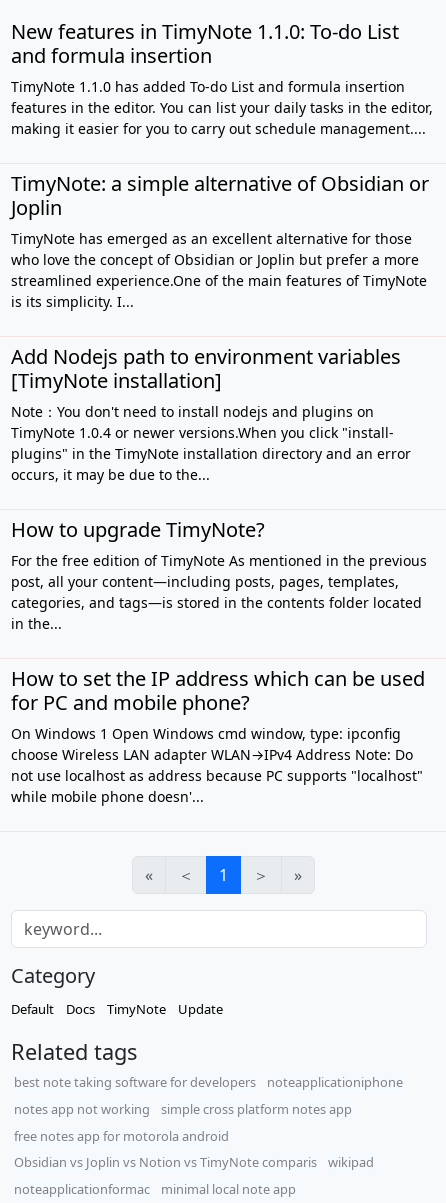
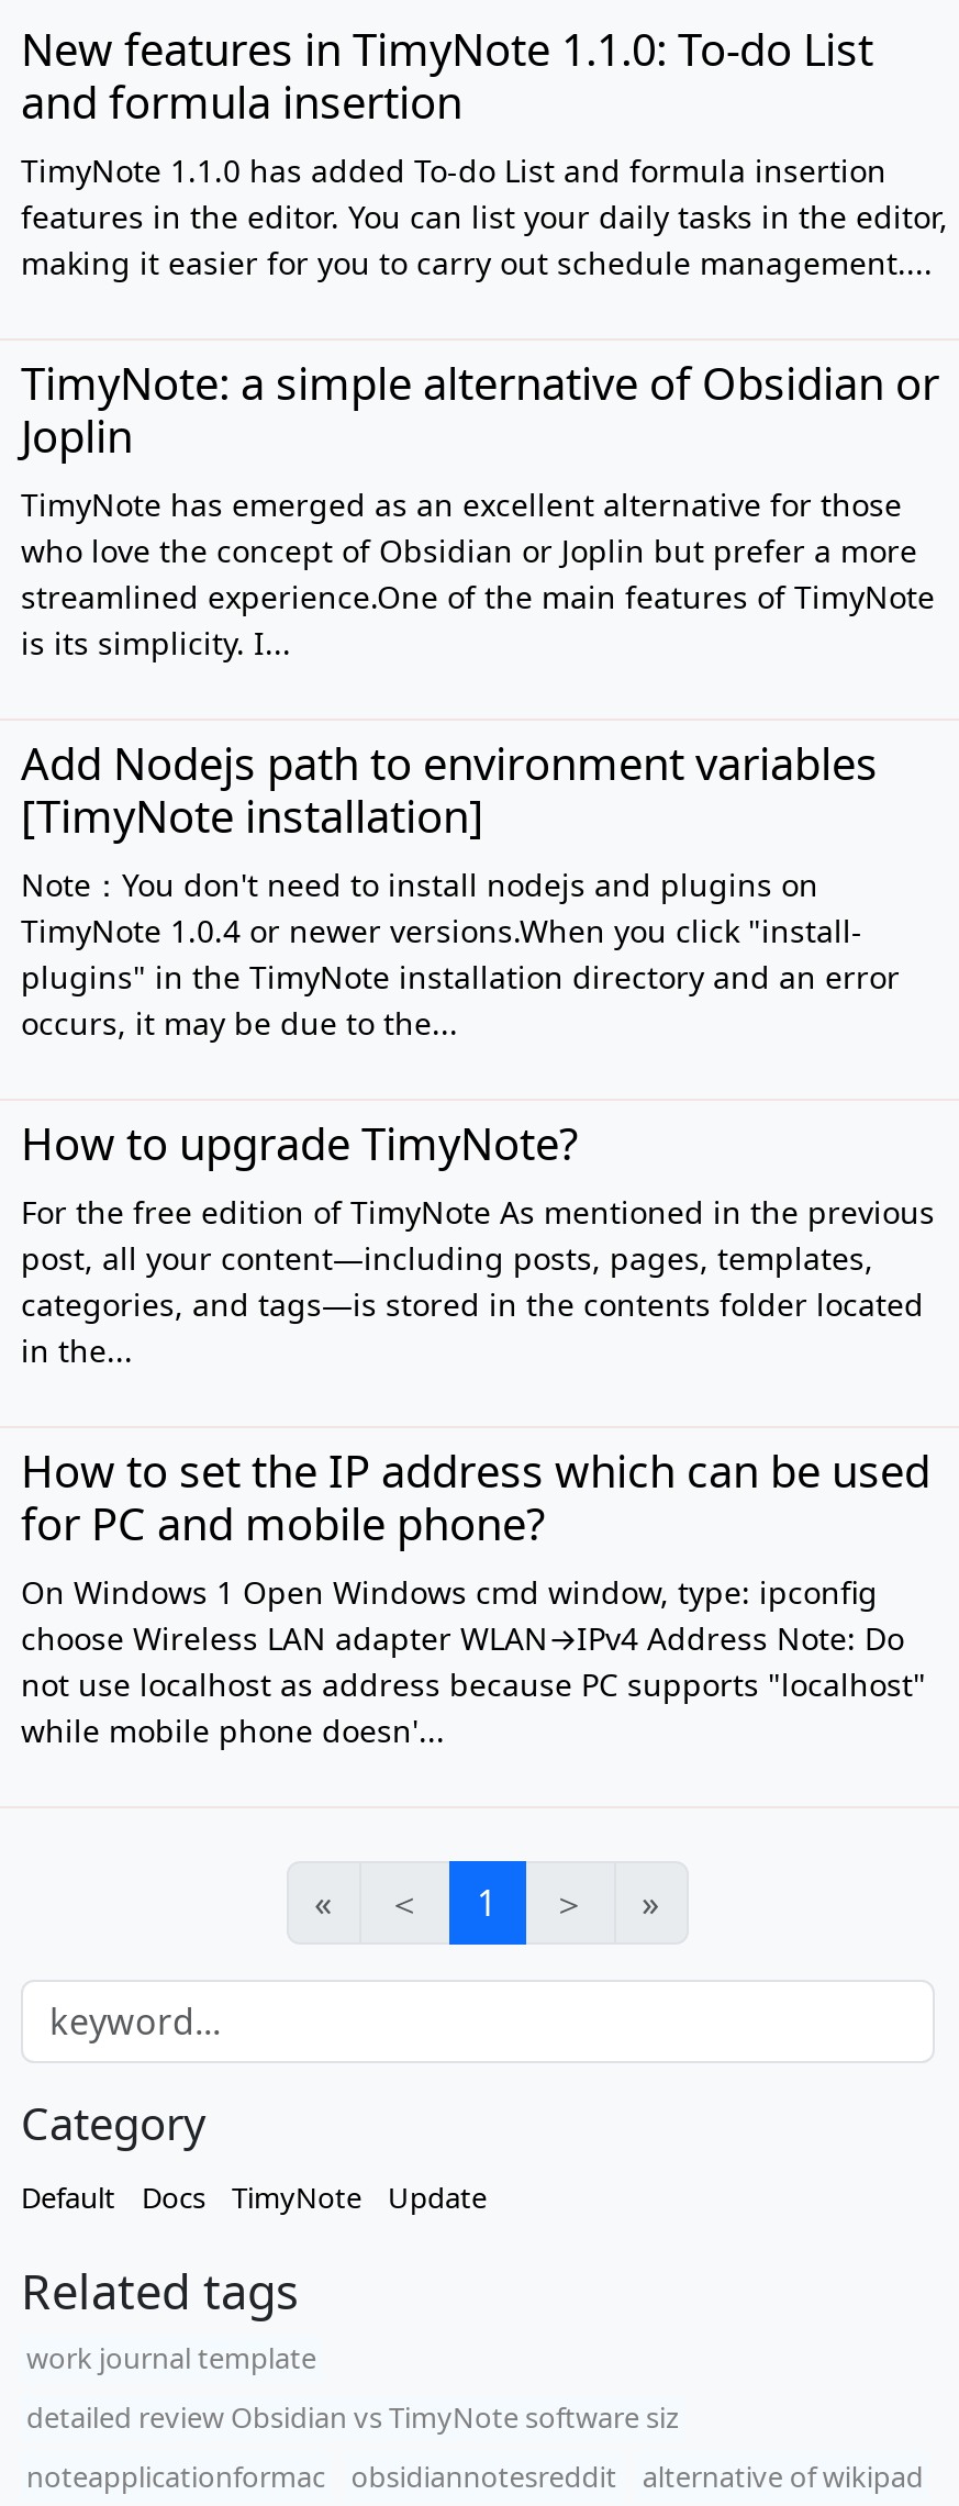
[13,1073,403,1171] best note taking software for developers | noteapplicationiphone | notes app not working | simple cross platform notes app | free notes app for motorola android | Obsidian vs Joplin vs Notion vs TimyNote comparis | wikipad -> [26,2338,679,2436] work journal template | detailed review Obsidian vs TimyNote software siz
[161,1180,296,1198] minimal local note app -> [351,2456,923,2495] obsidiannotesreddit | alternative of wikipad

